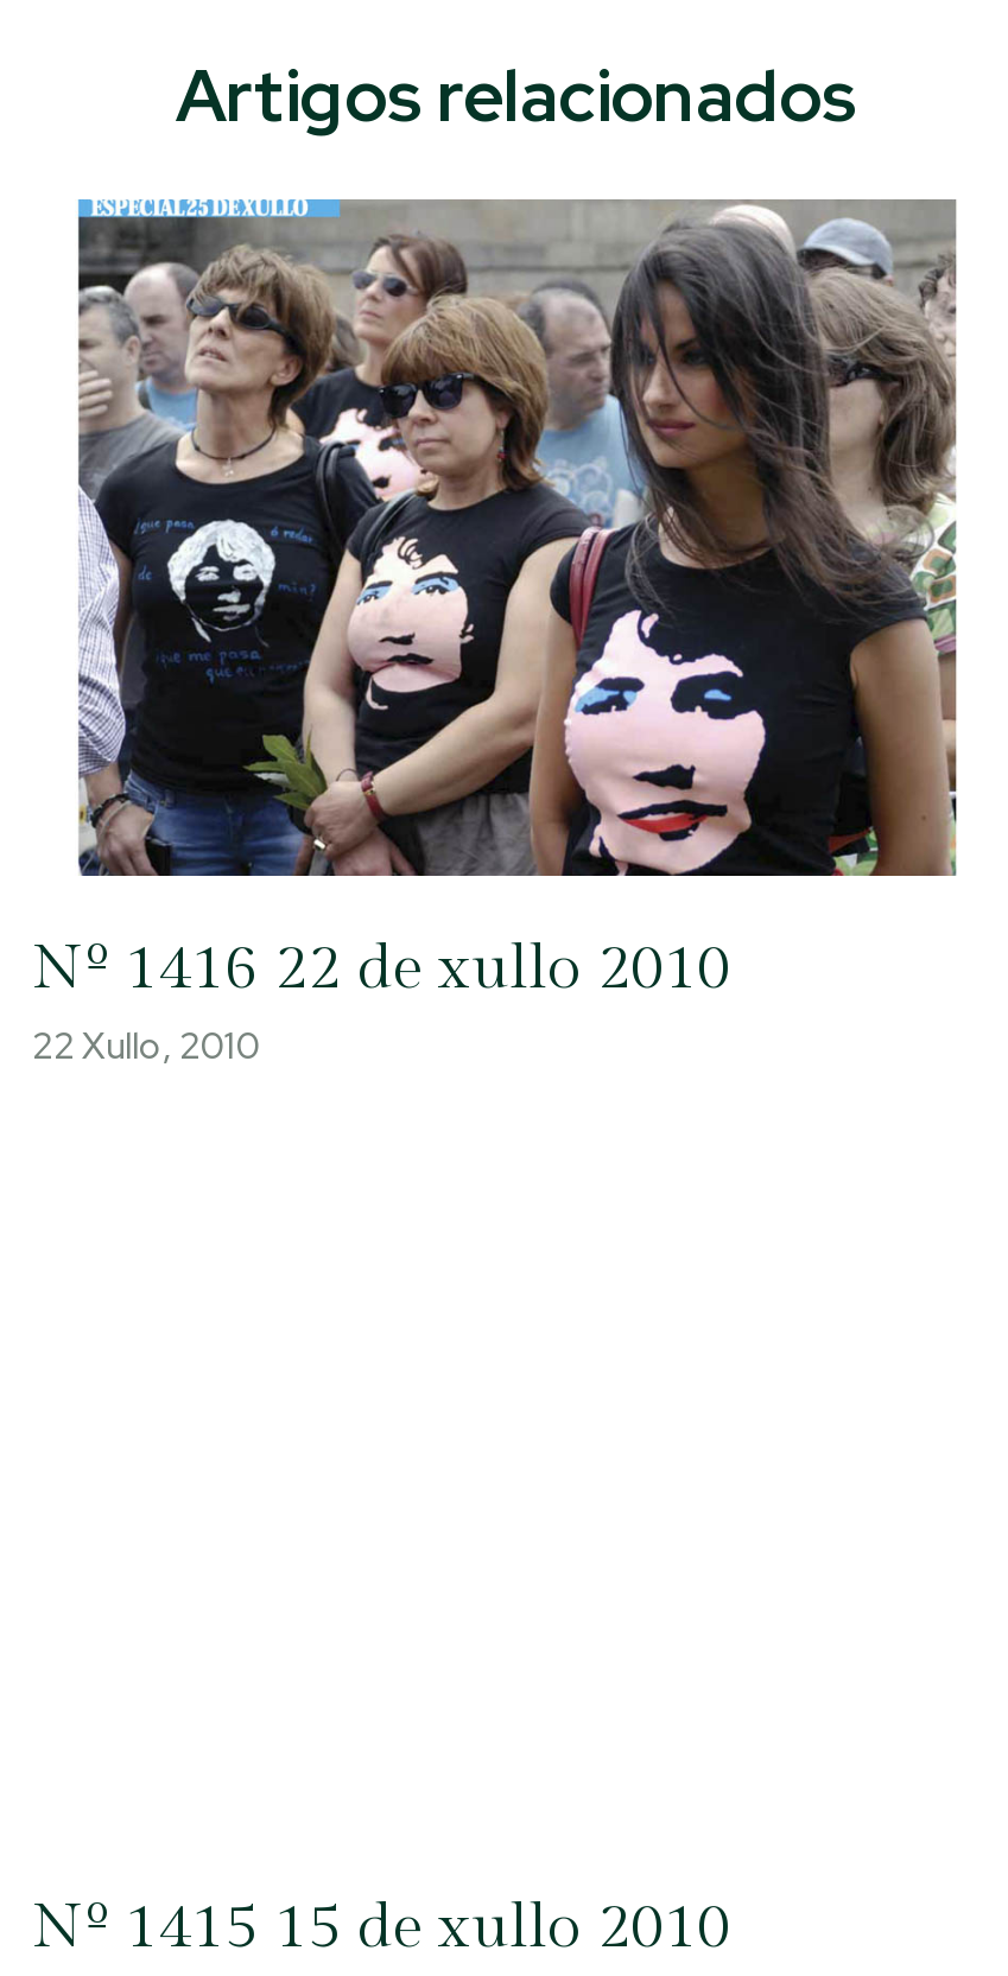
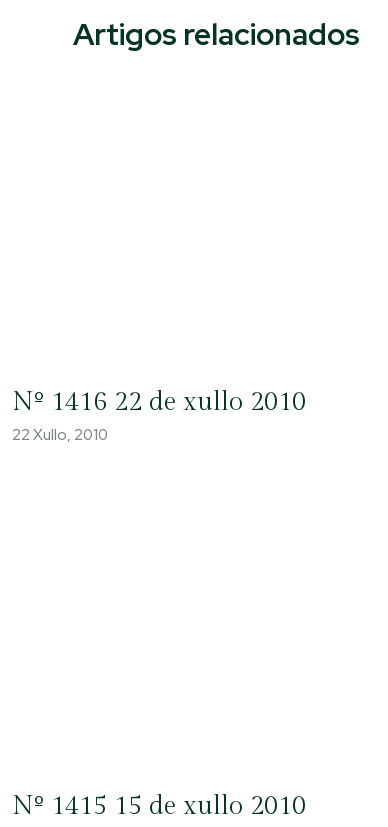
[75,197,958,878] [image] -> none

